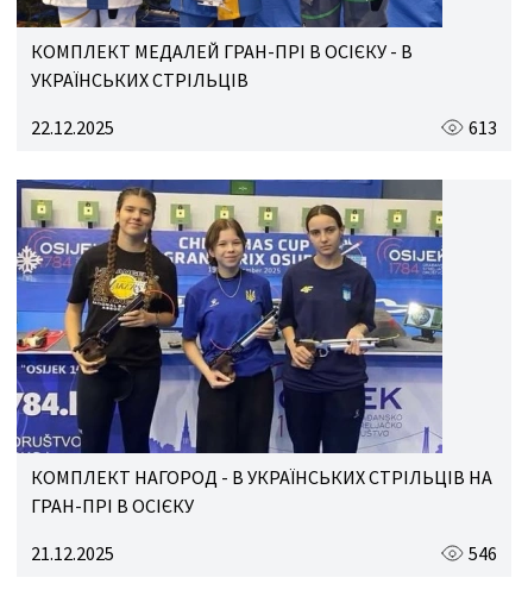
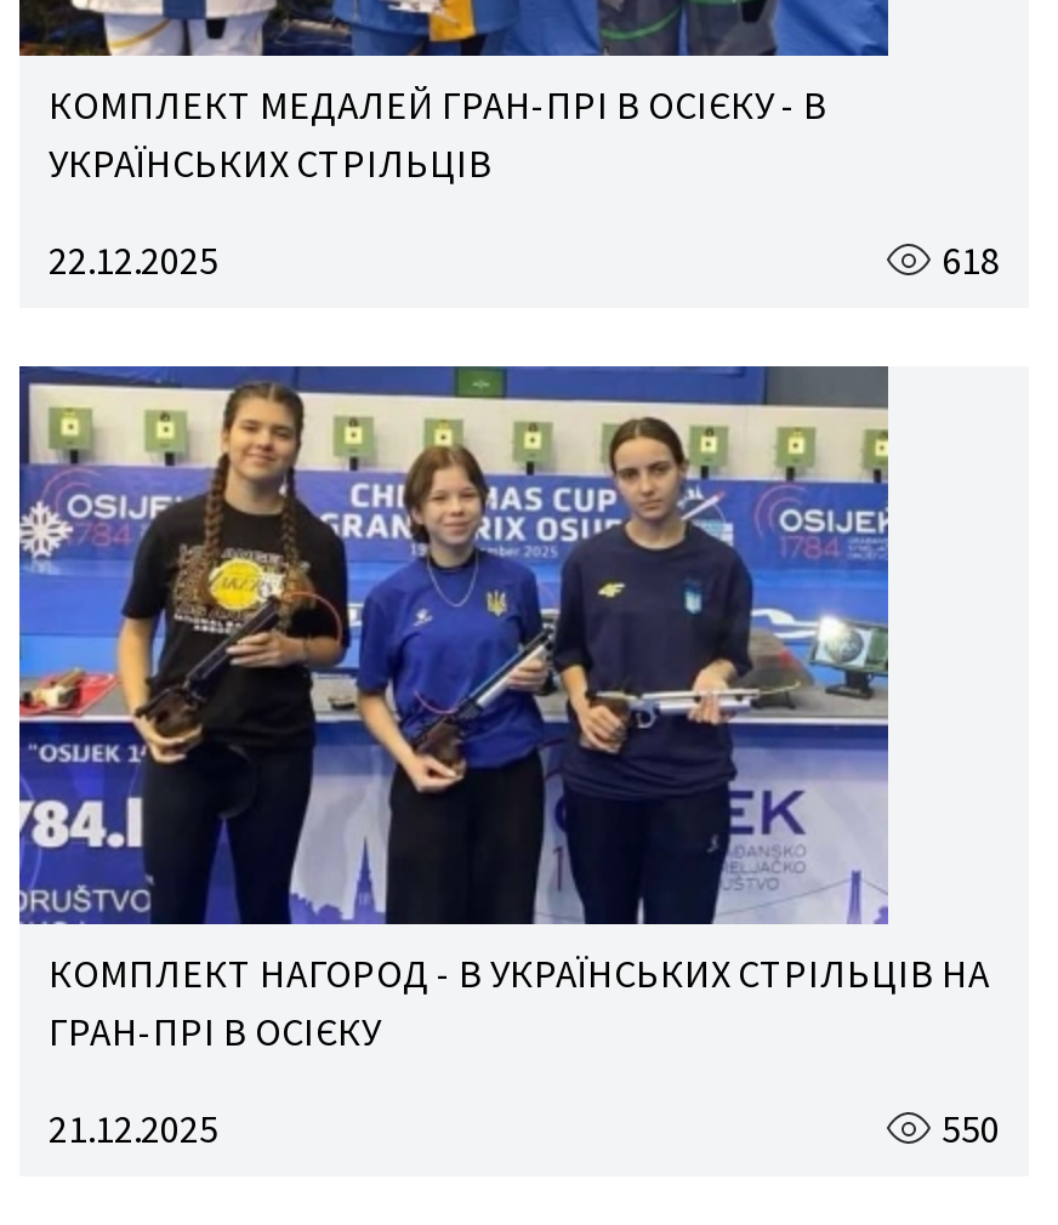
[469,116,497,140] 613 -> [942,236,1000,285] 618
[469,542,497,565] 546 -> [942,1105,1000,1153] 550

